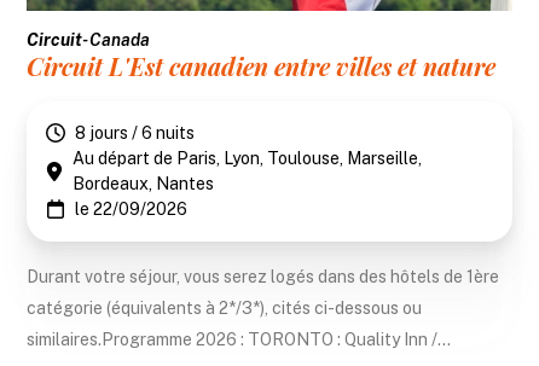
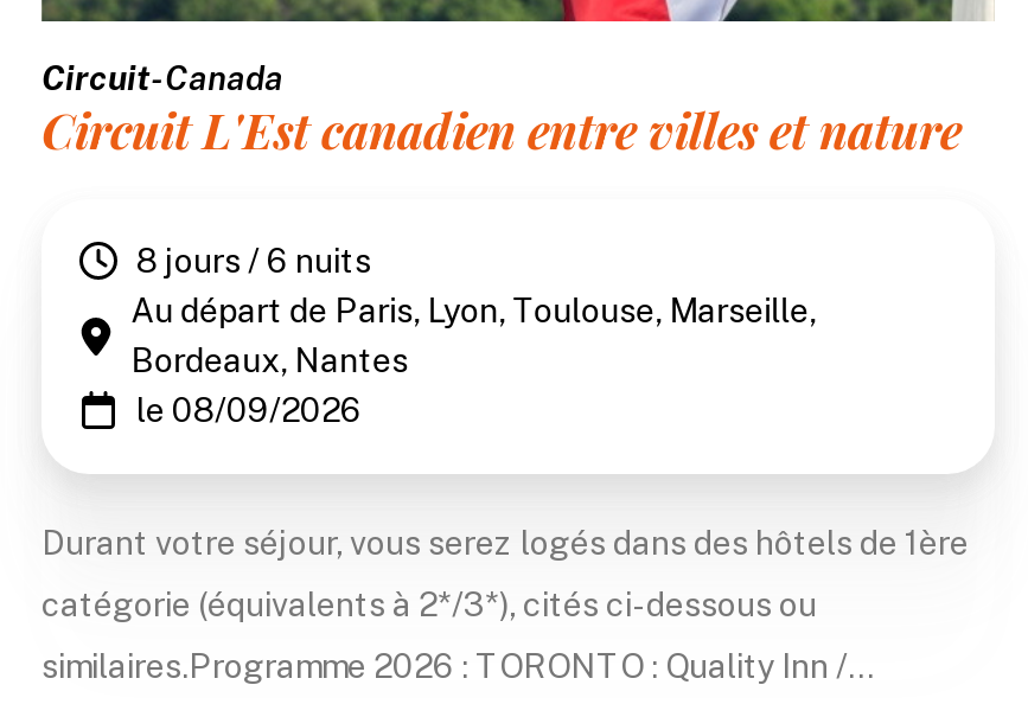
[75,199,187,219] le 22/09/2026 -> [136,391,362,429] le 08/09/2026

